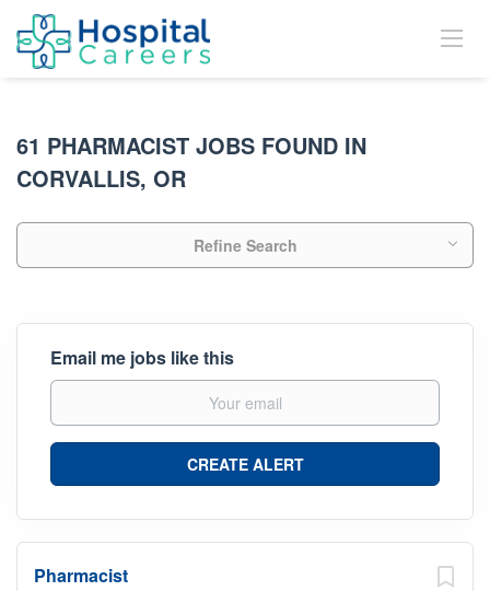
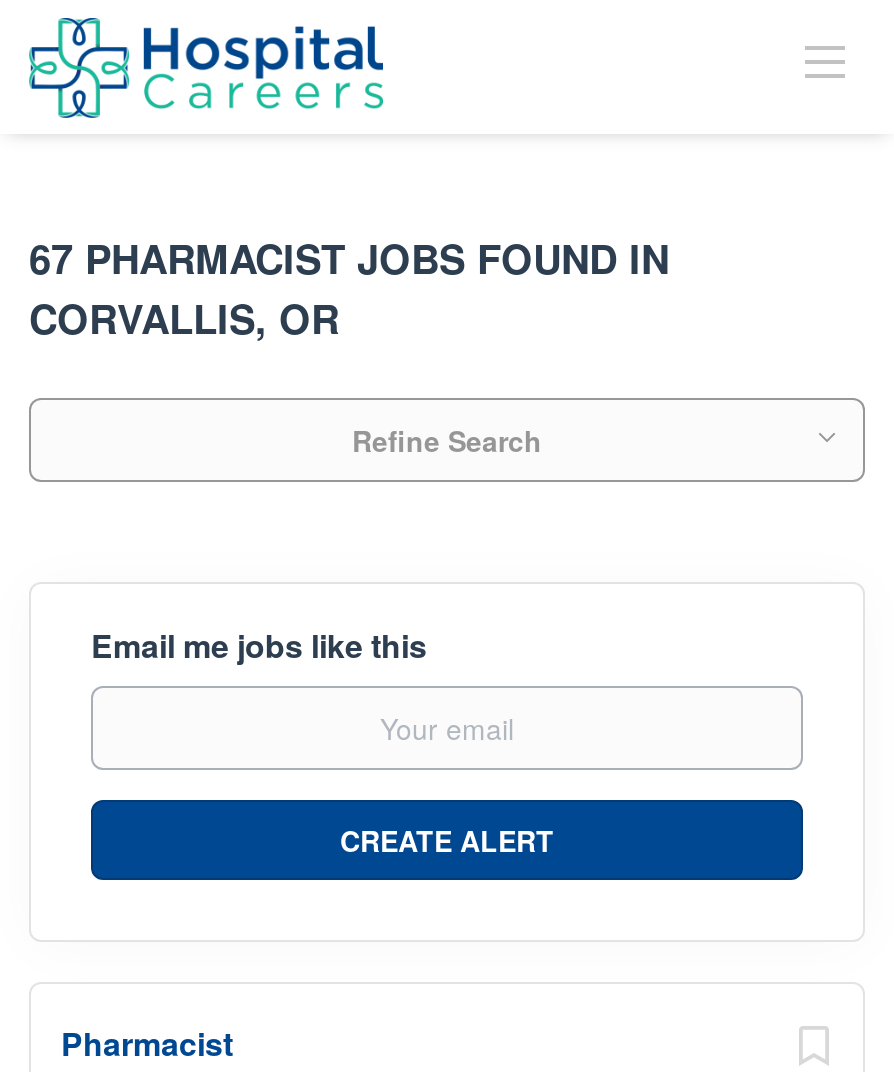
[16,129,366,161] 61 PHARMACIST JOBS FOUND IN -> [29,228,669,286] 67 PHARMACIST JOBS FOUND IN

